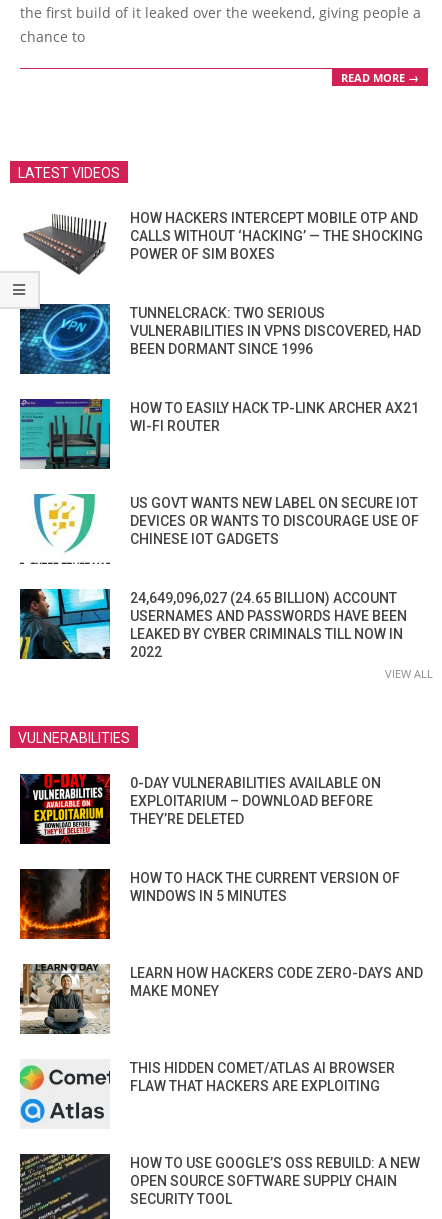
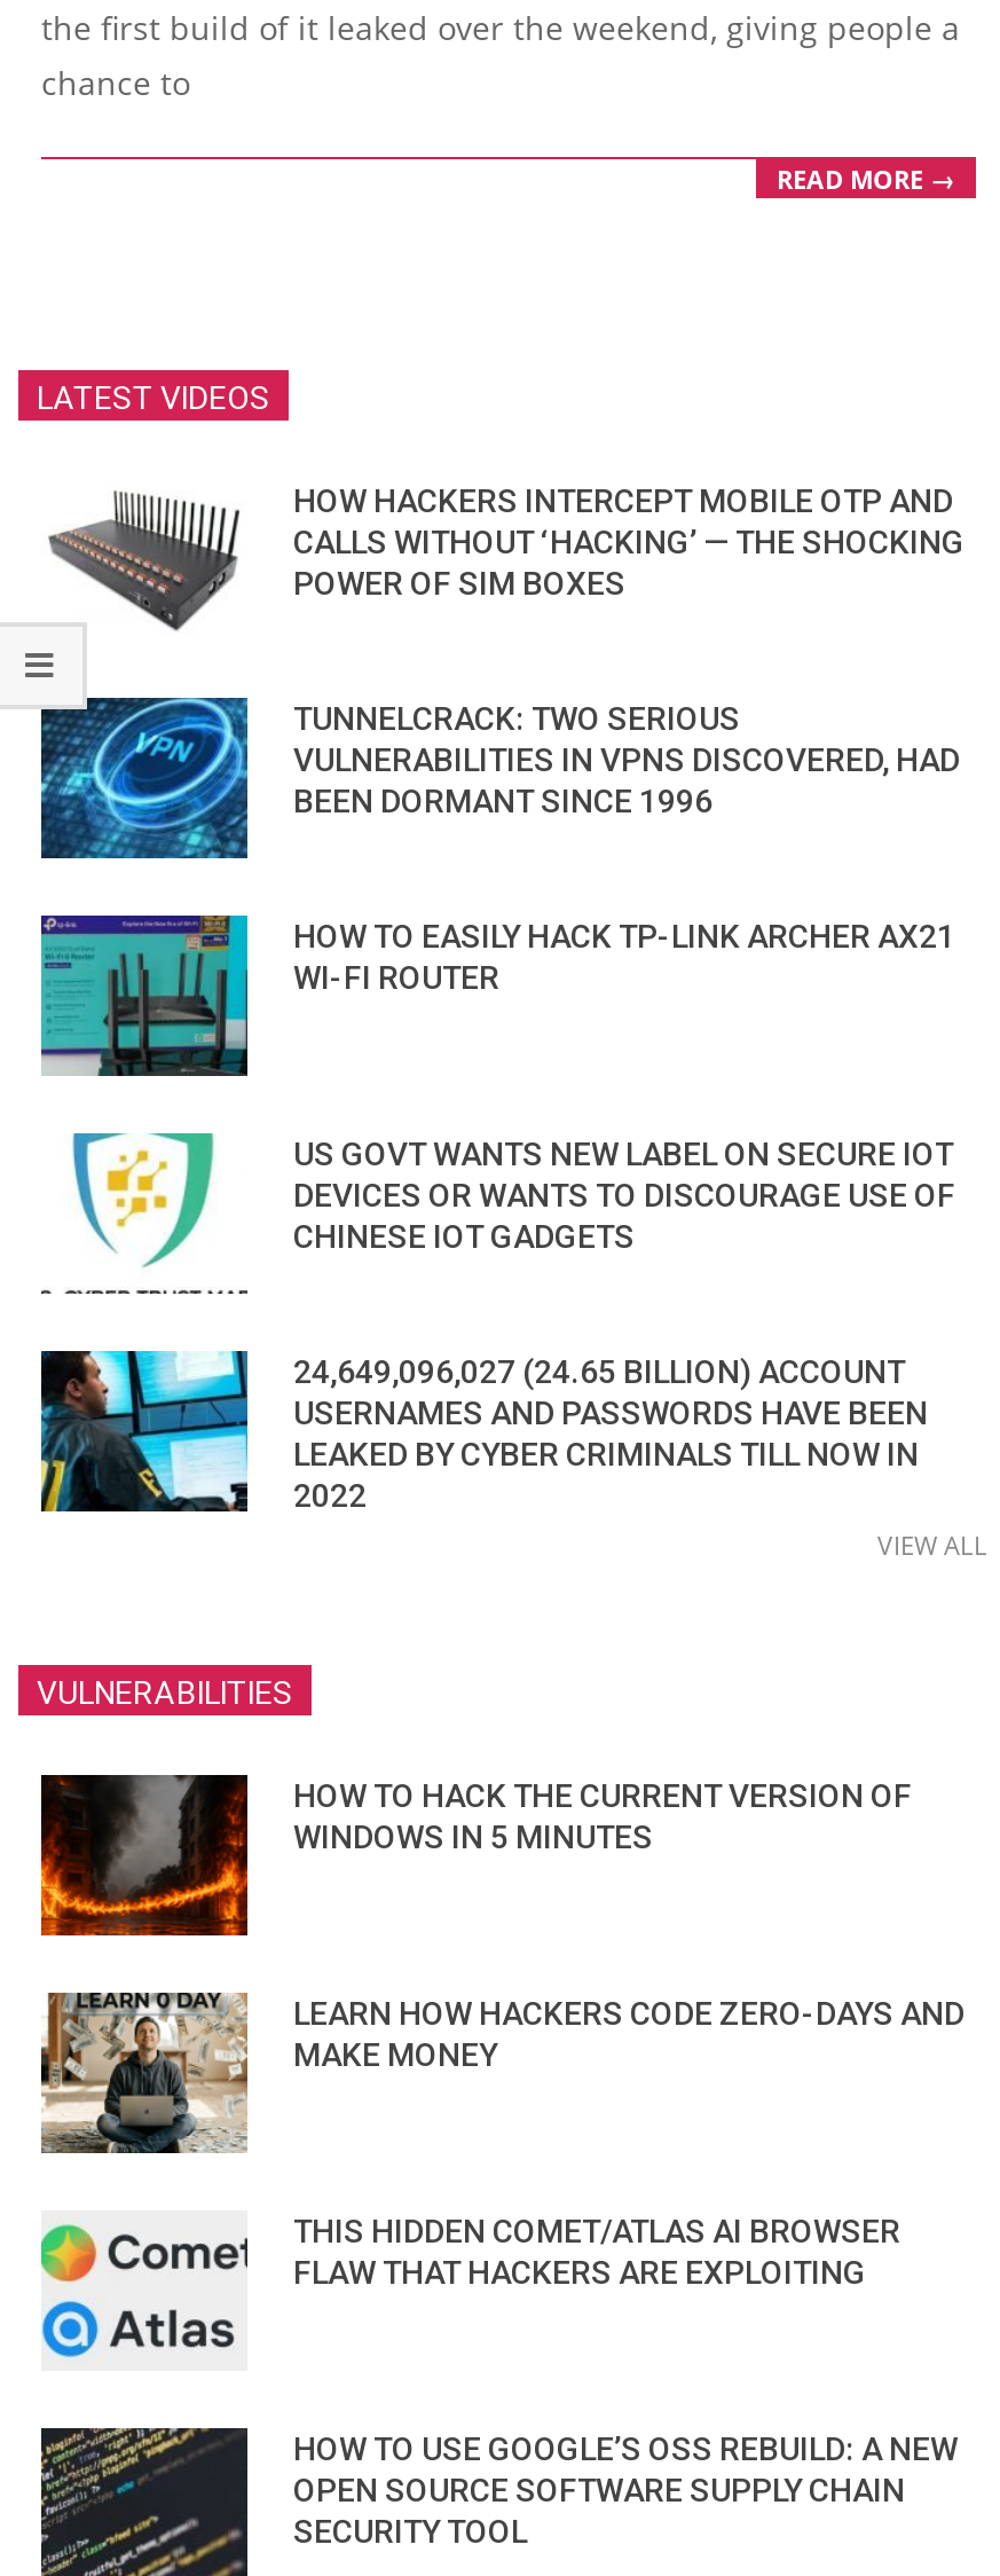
[19,773,381,845] [image] | 0-DAY VULNERABILITIES AVAILABLE ON | EXPLOITARIUM – DOWNLOAD BEFORE | THEY’RE DELETED -> none

